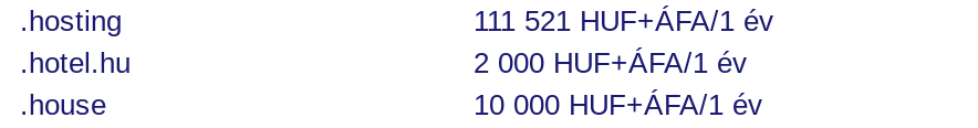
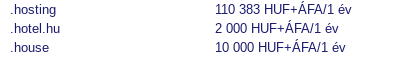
[474,5,774,38] 111 521 HUF+ÁFA/1 év -> [215,2,352,17] 110 383 HUF+ÁFA/1 év

